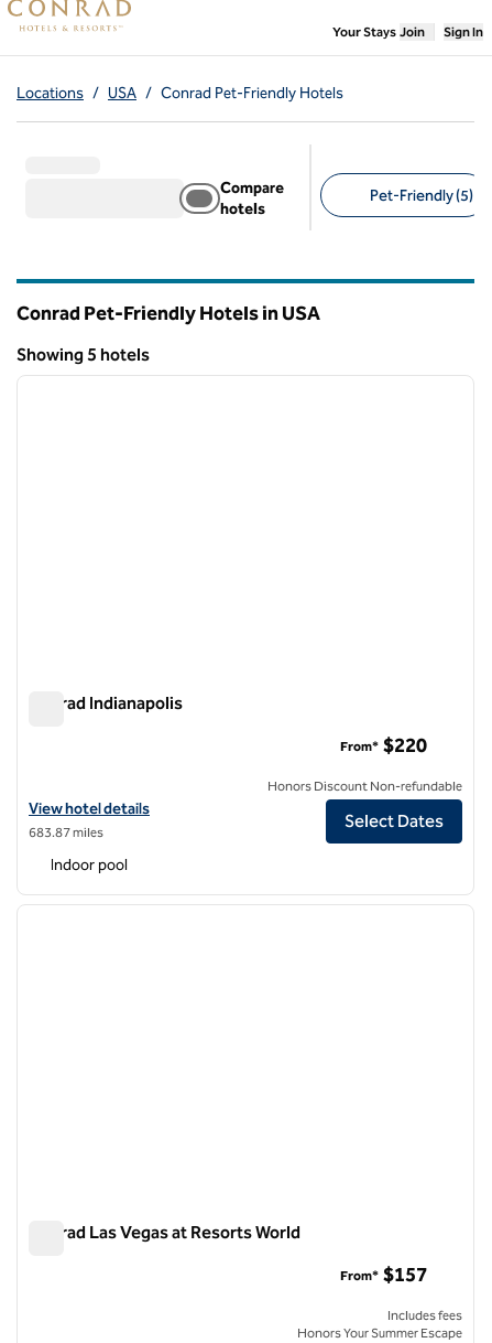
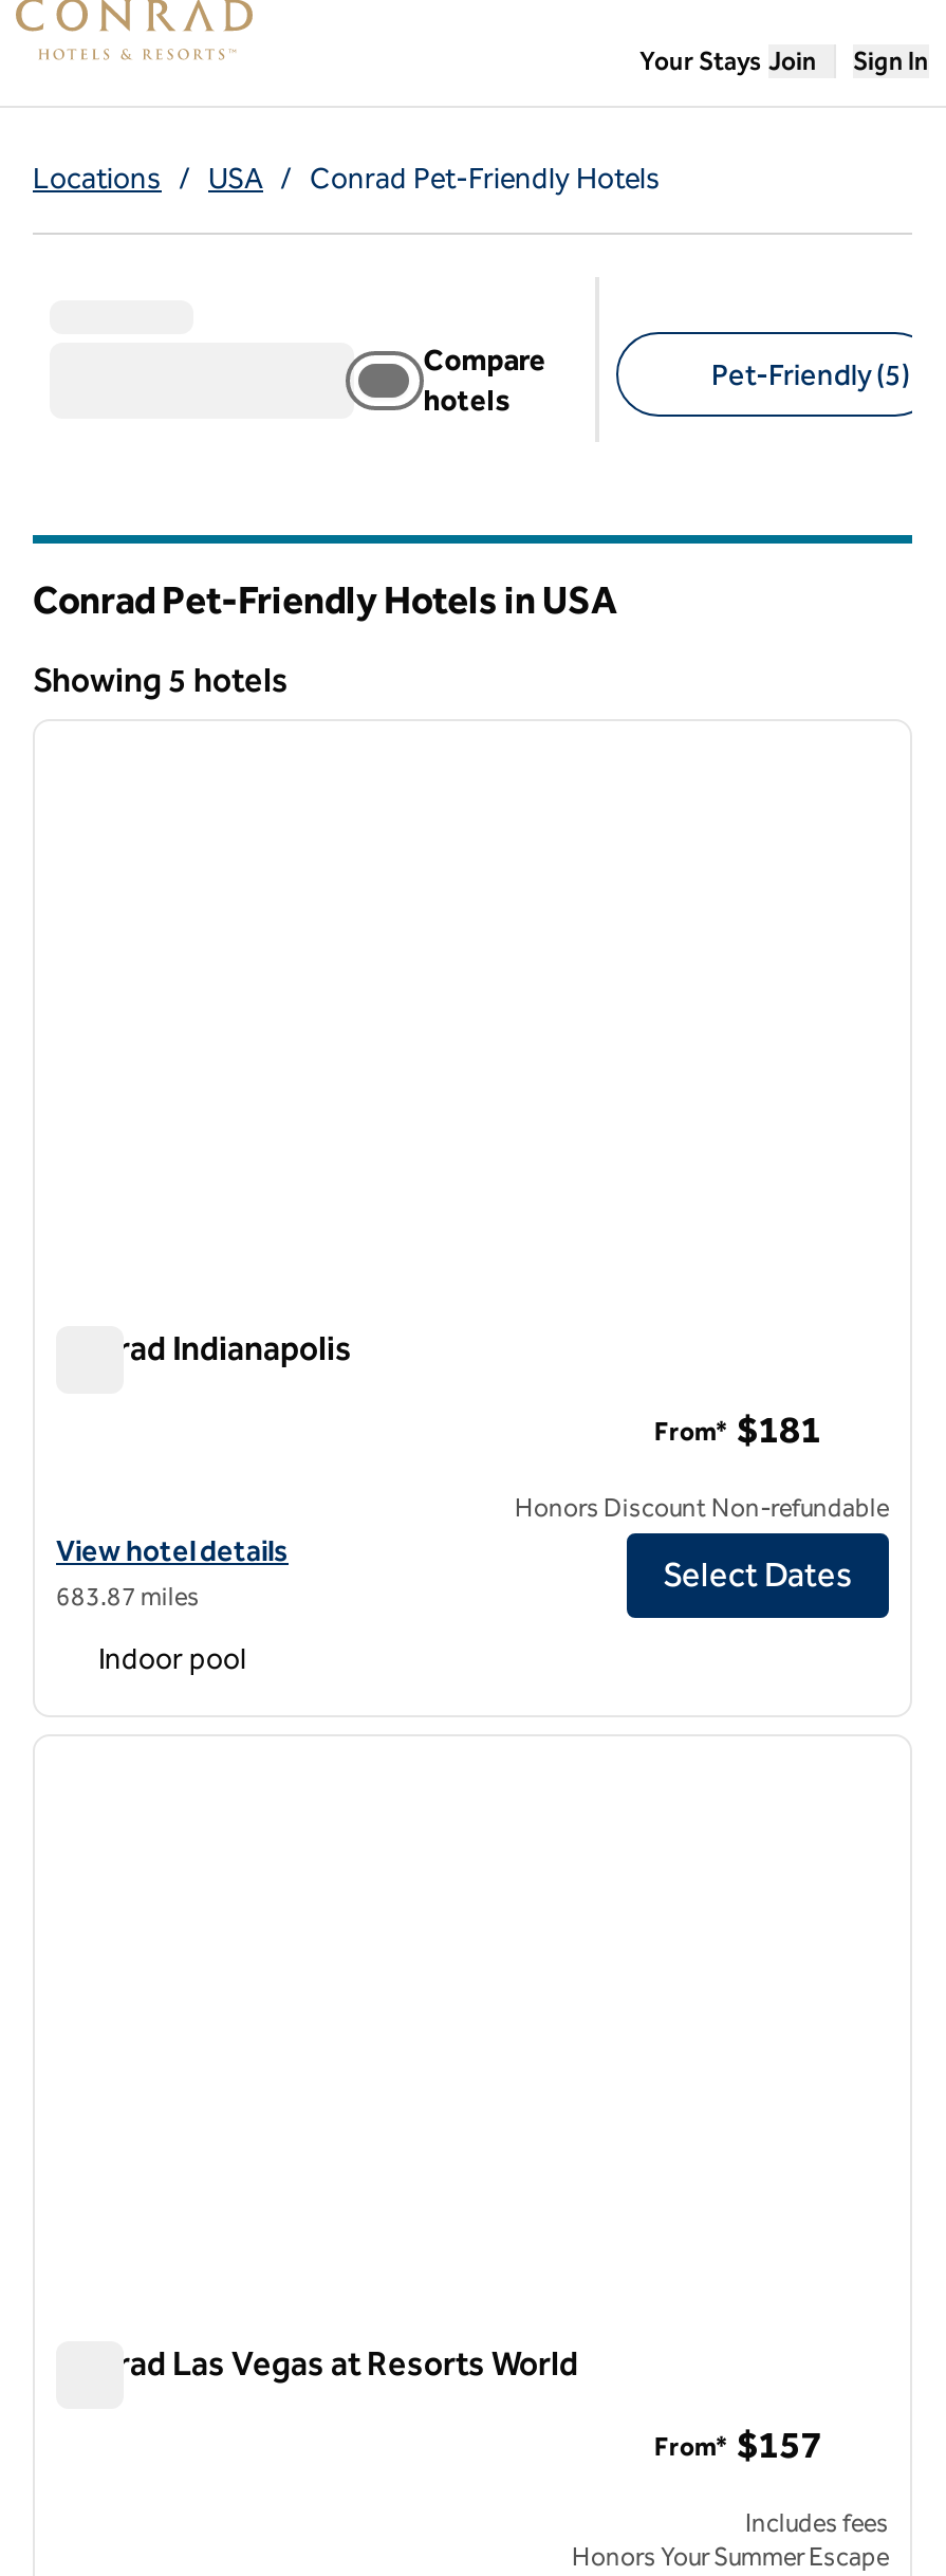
[340,734,427,758] From* $220 -> [654,1407,821,1454] From* $181

